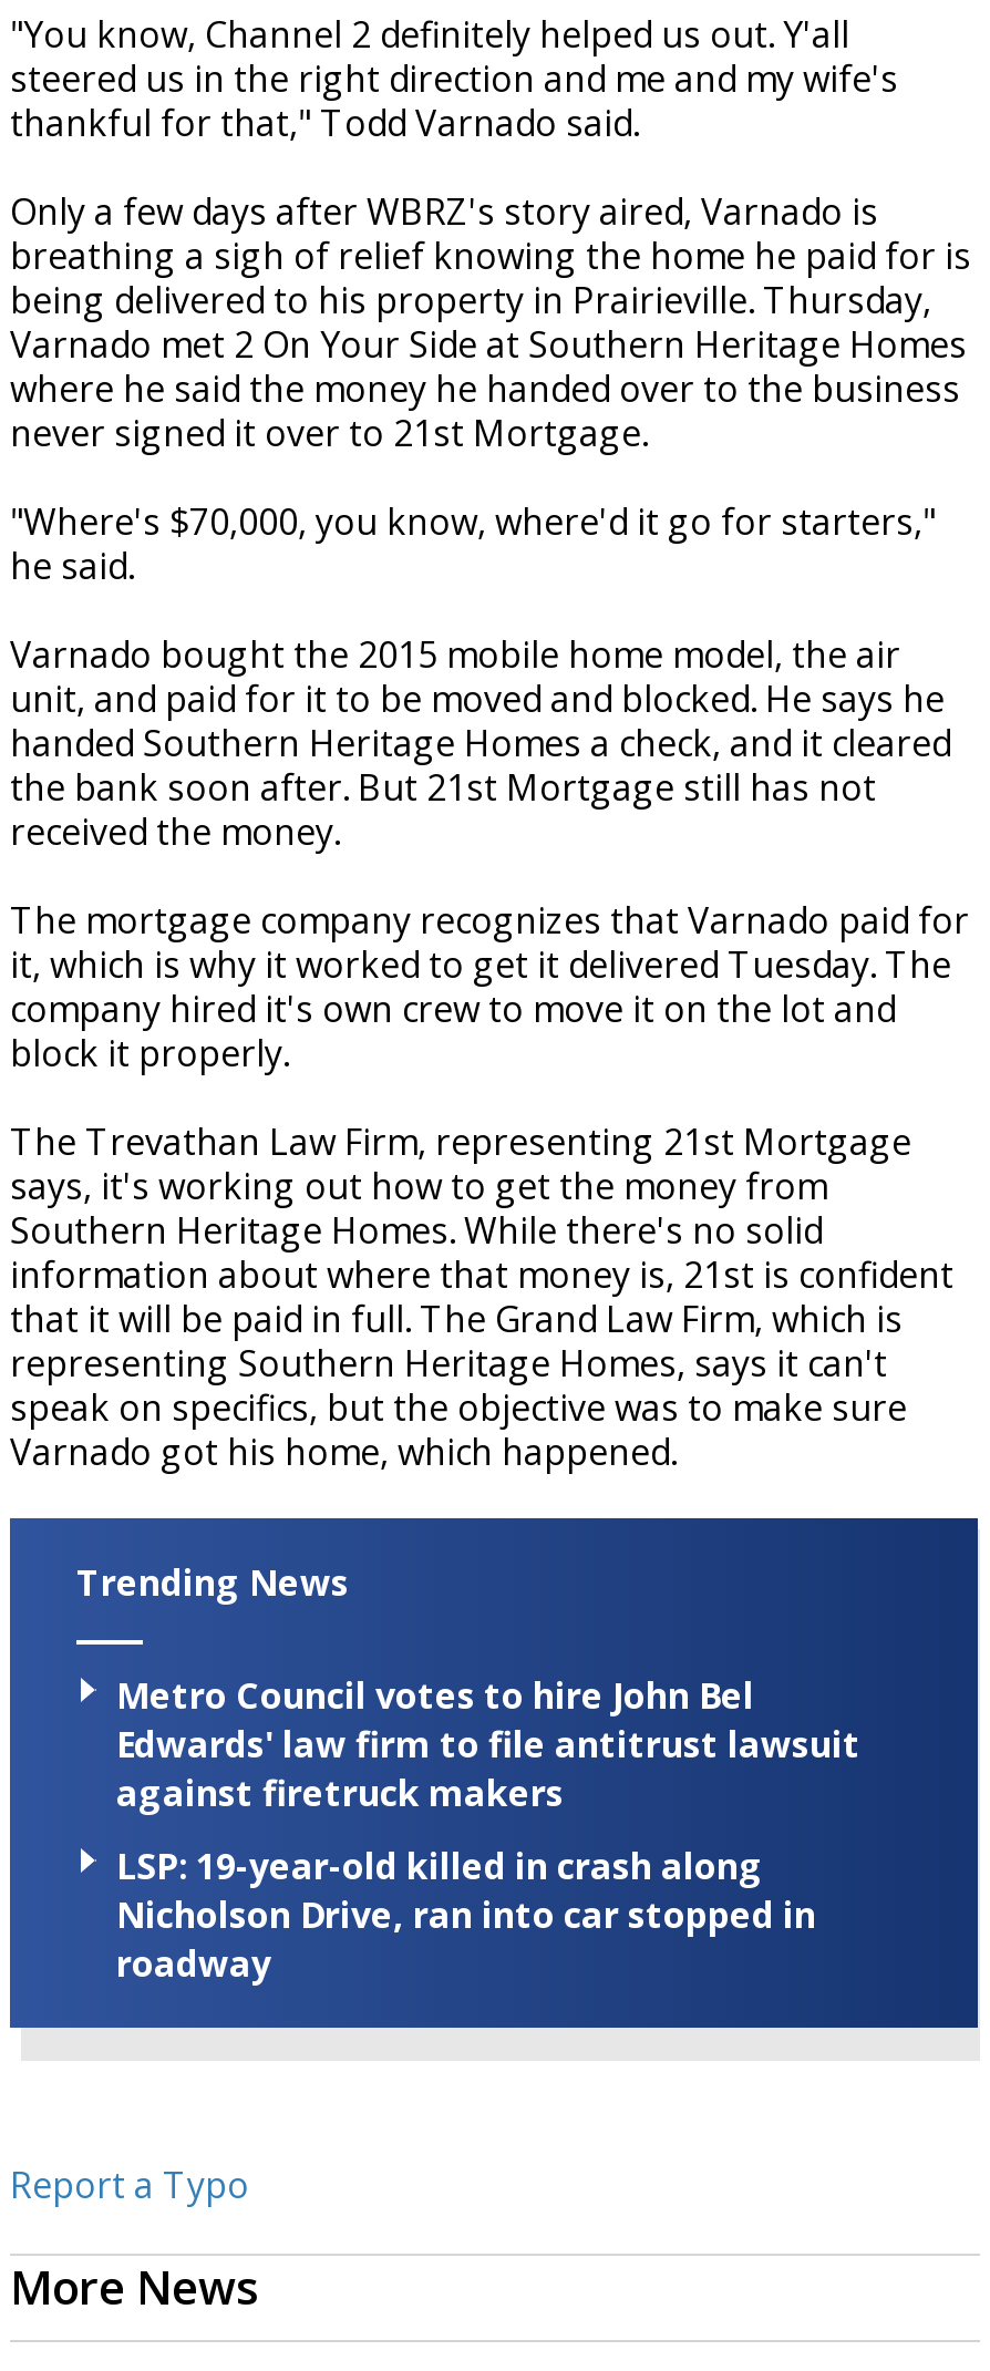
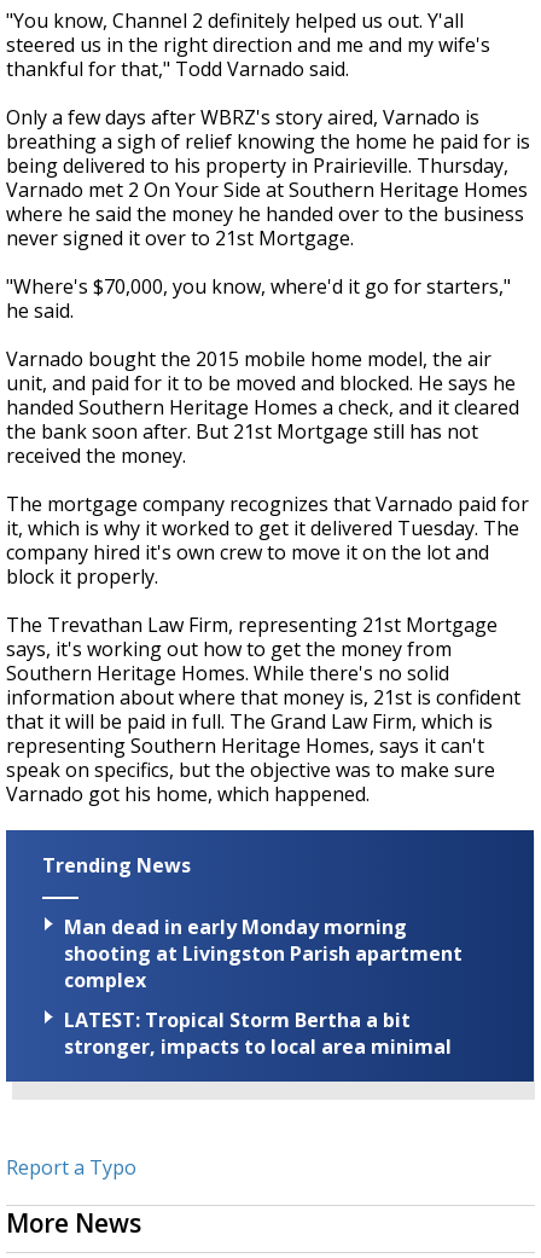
[116,1670,860,1816] Metro Council votes to hire John Bel | Edwards' law firm to file antitrust lawsuit | against firetruck makers -> [64,913,463,993] Man dead in early Monday morning | shooting at Livingston Parish apartment | complex
[116,1841,816,1987] LSP: 19-year-old killed in crash along | Nicholson Drive, ran into car stopped in | roadway -> [64,1006,452,1060] LATEST: Tropical Storm Bertha a bit | stronger, impacts to local area minimal

